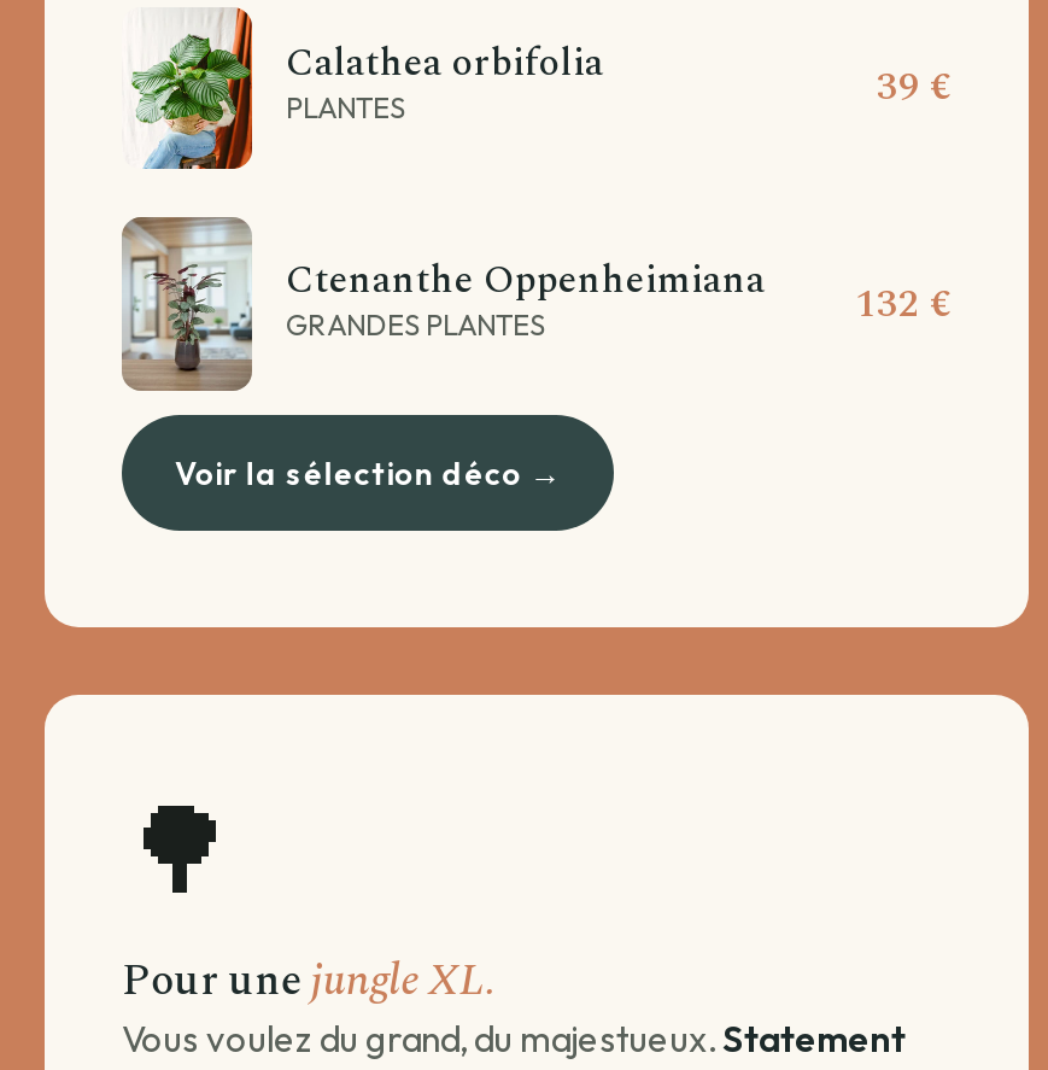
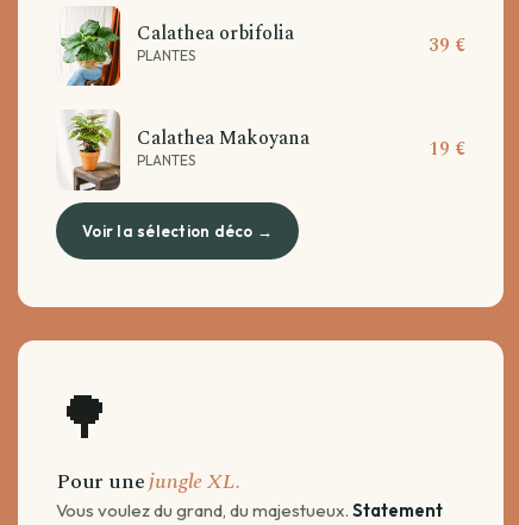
[119,215,952,393] [image] | Ctenanthe Oppenheimiana | GRANDES PLANTES | 132 € -> [56,110,465,190] [image] | Calathea Makoyana | PLANTES | 19 €

